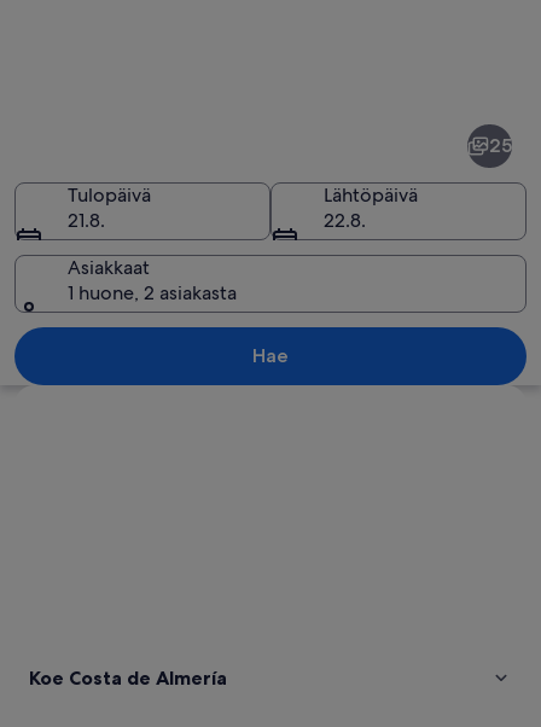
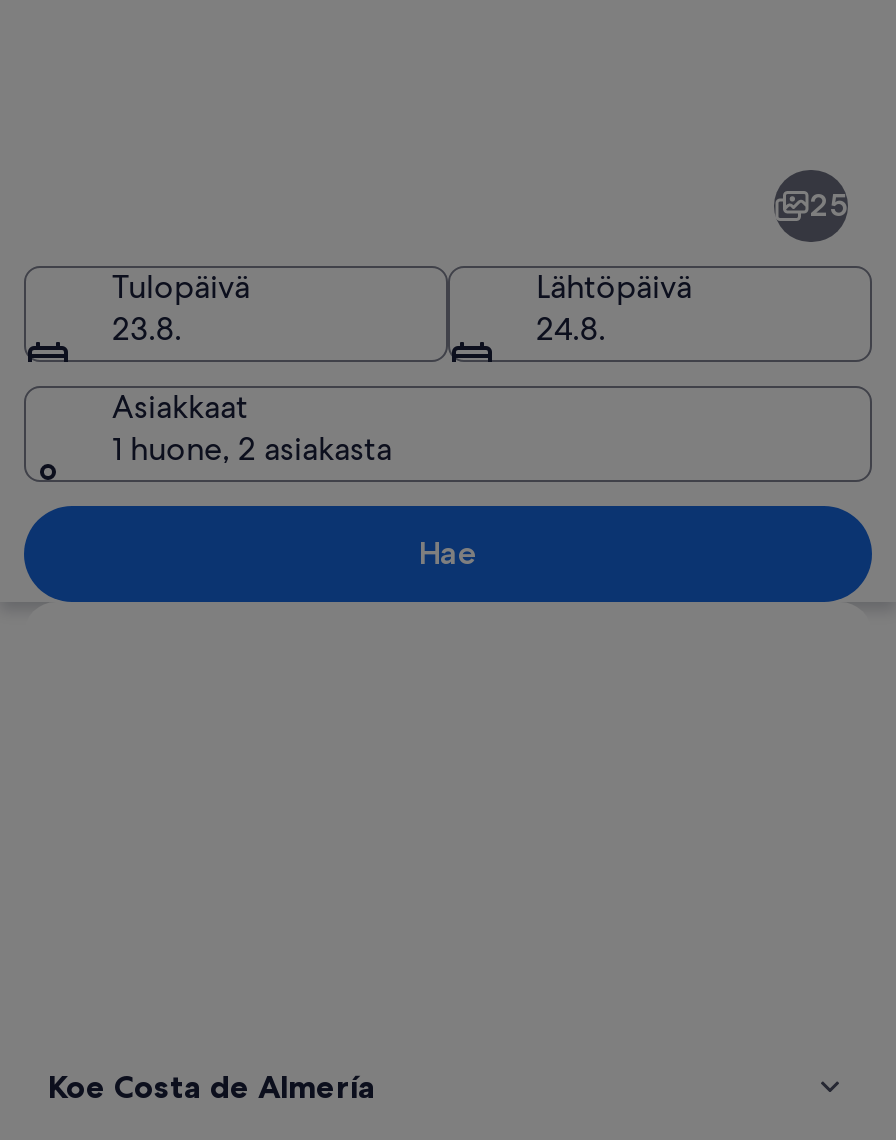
[68,207,105,232] 21.8. -> [112,307,182,349] 23.8.
[324,207,366,232] 22.8. -> [536,307,606,349] 24.8.

